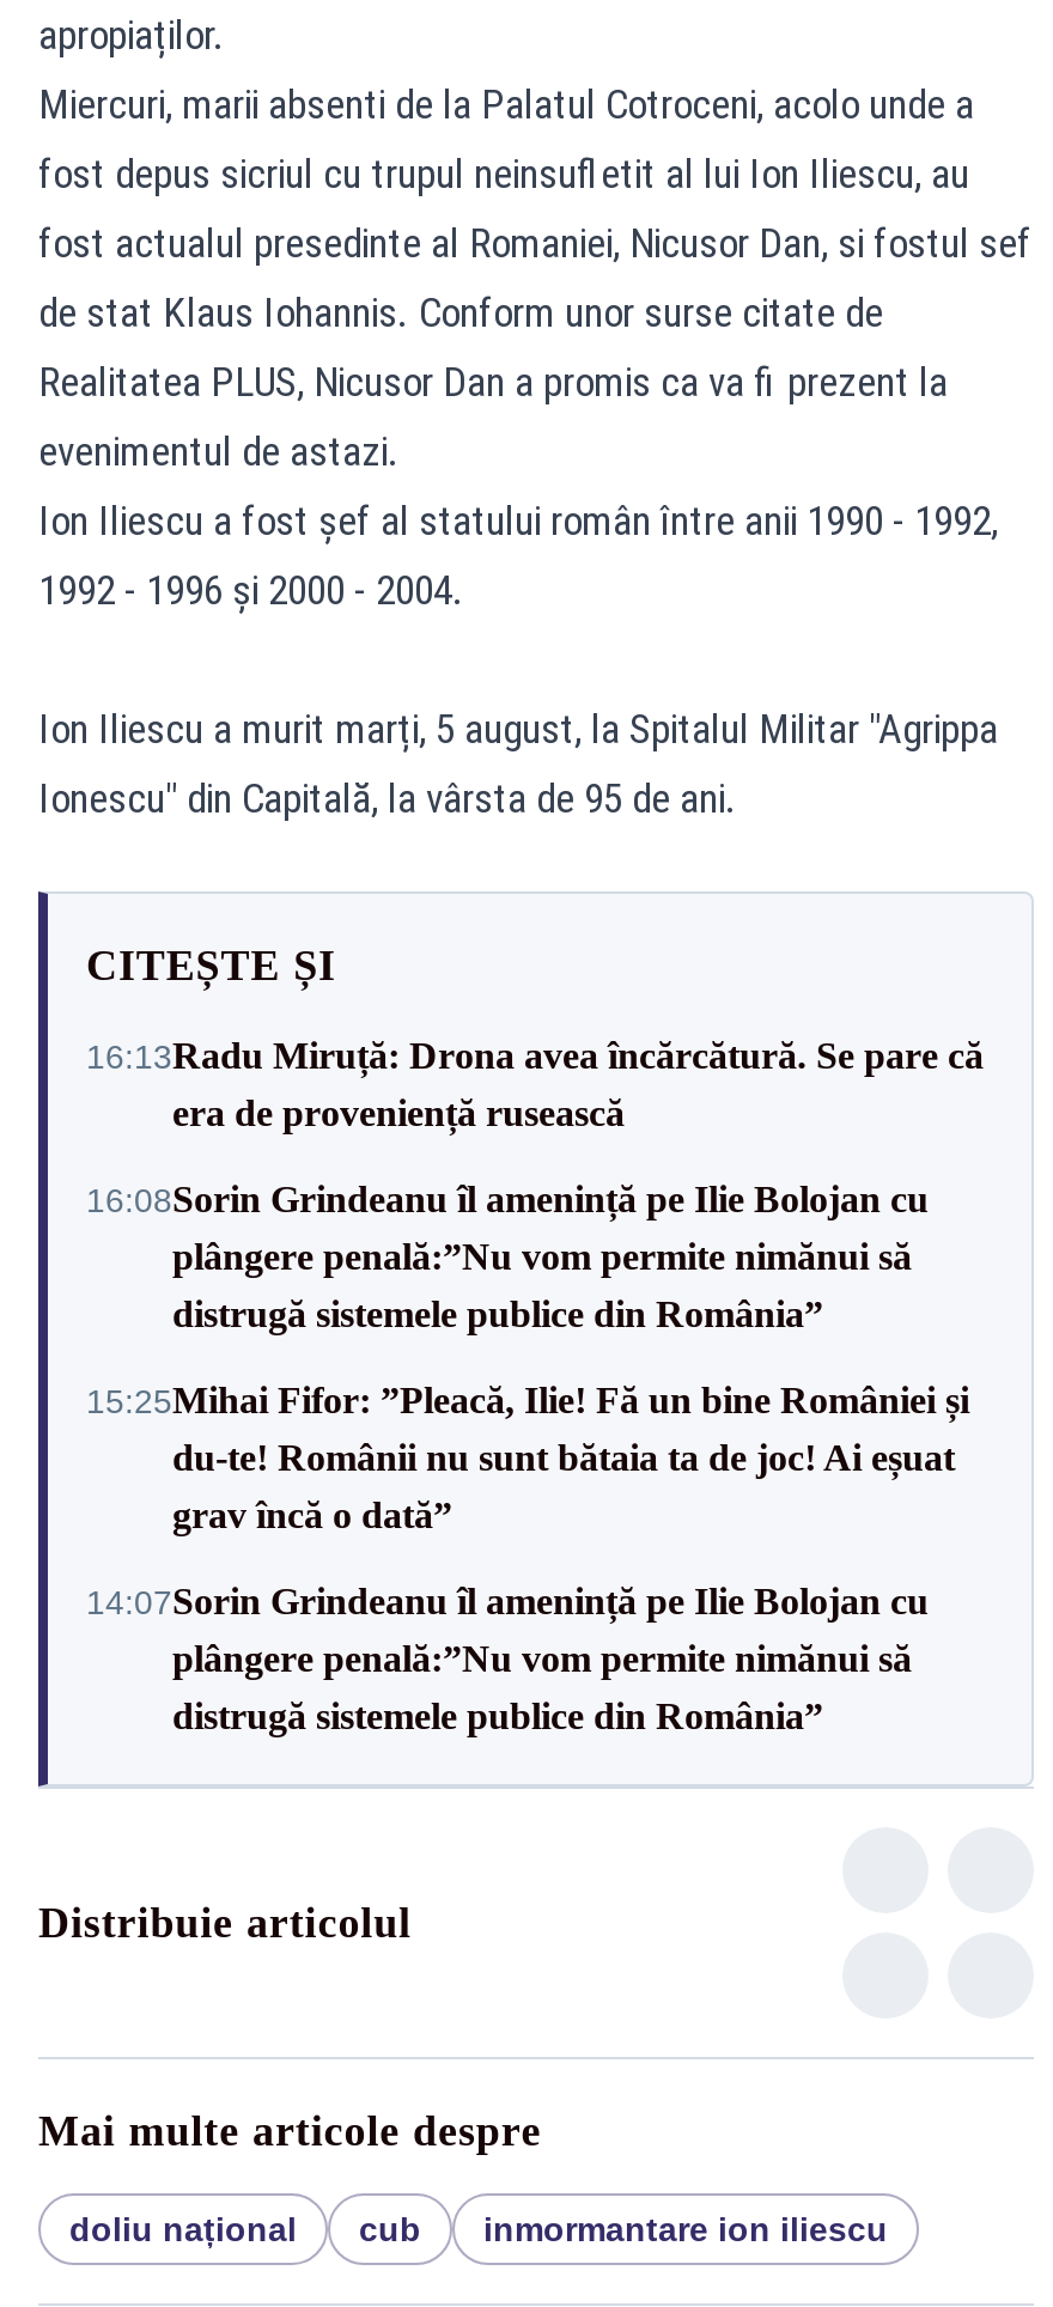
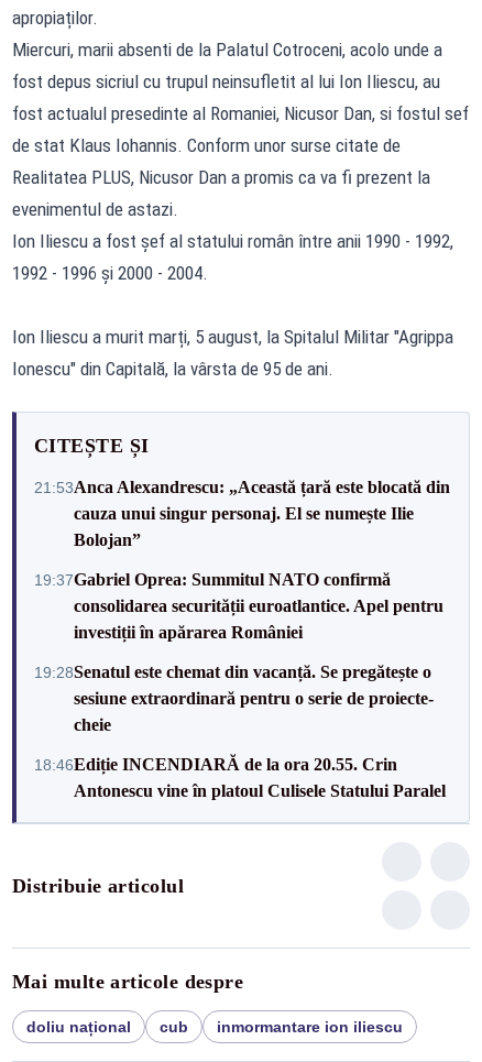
[86,1035,984,1133] 16:13Radu Miruță: Drona avea încărcătură. Se pare că | era de proveniență rusească -> [34,477,450,549] 21:53Anca Alexandrescu: „Această țară este blocată din | cauza unui singur personaj. El se numește Ilie | Bolojan”
[86,1179,929,1334] 16:08Sorin Grindeanu îl amenință pe Ilie Bolojan cu | plângere penală:”Nu vom permite nimănui să | distrugă sistemele publice din România” -> [34,570,443,641] 19:37Gabriel Oprea: Summitul NATO confirmă | consolidarea securității euroatlantice. Apel pentru | investiții în apărarea României
[86,1380,969,1535] 15:25Mihai Fifor: ”Pleacă, Ilie! Fă un bine României și | du-te! Românii nu sunt bătaia ta de joc! Ai eșuat | grav încă o dată” -> [34,662,434,733] 19:28Senatul este chemat din vacanță. Se pregătește o | sesiune extraordinară pentru o serie de proiecte- | cheie
[86,1581,929,1736] 14:07Sorin Grindeanu îl amenință pe Ilie Bolojan cu | plângere penală:”Nu vom permite nimănui să | distrugă sistemele publice din România” -> [34,754,446,800] 18:46Ediție INCENDIARĂ de la ora 20.55. Crin | Antonescu vine în platoul Culisele Statului Paralel

